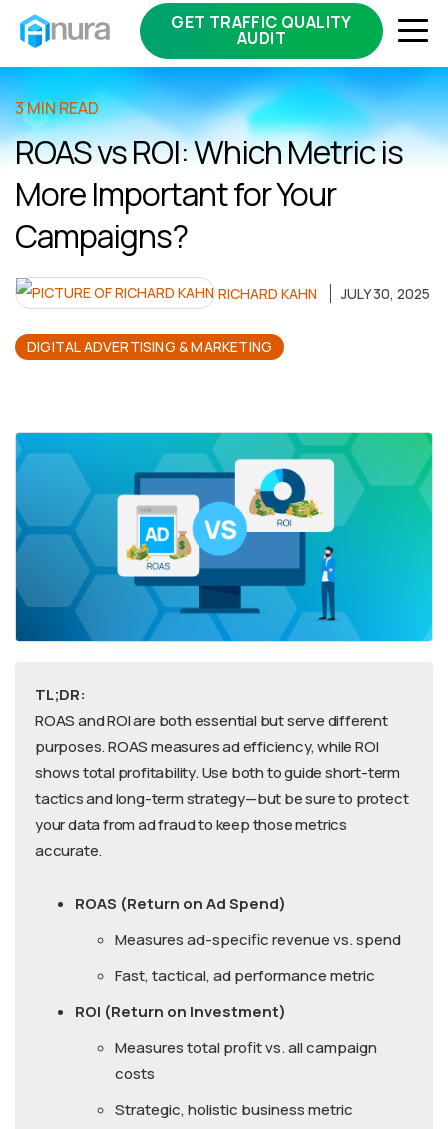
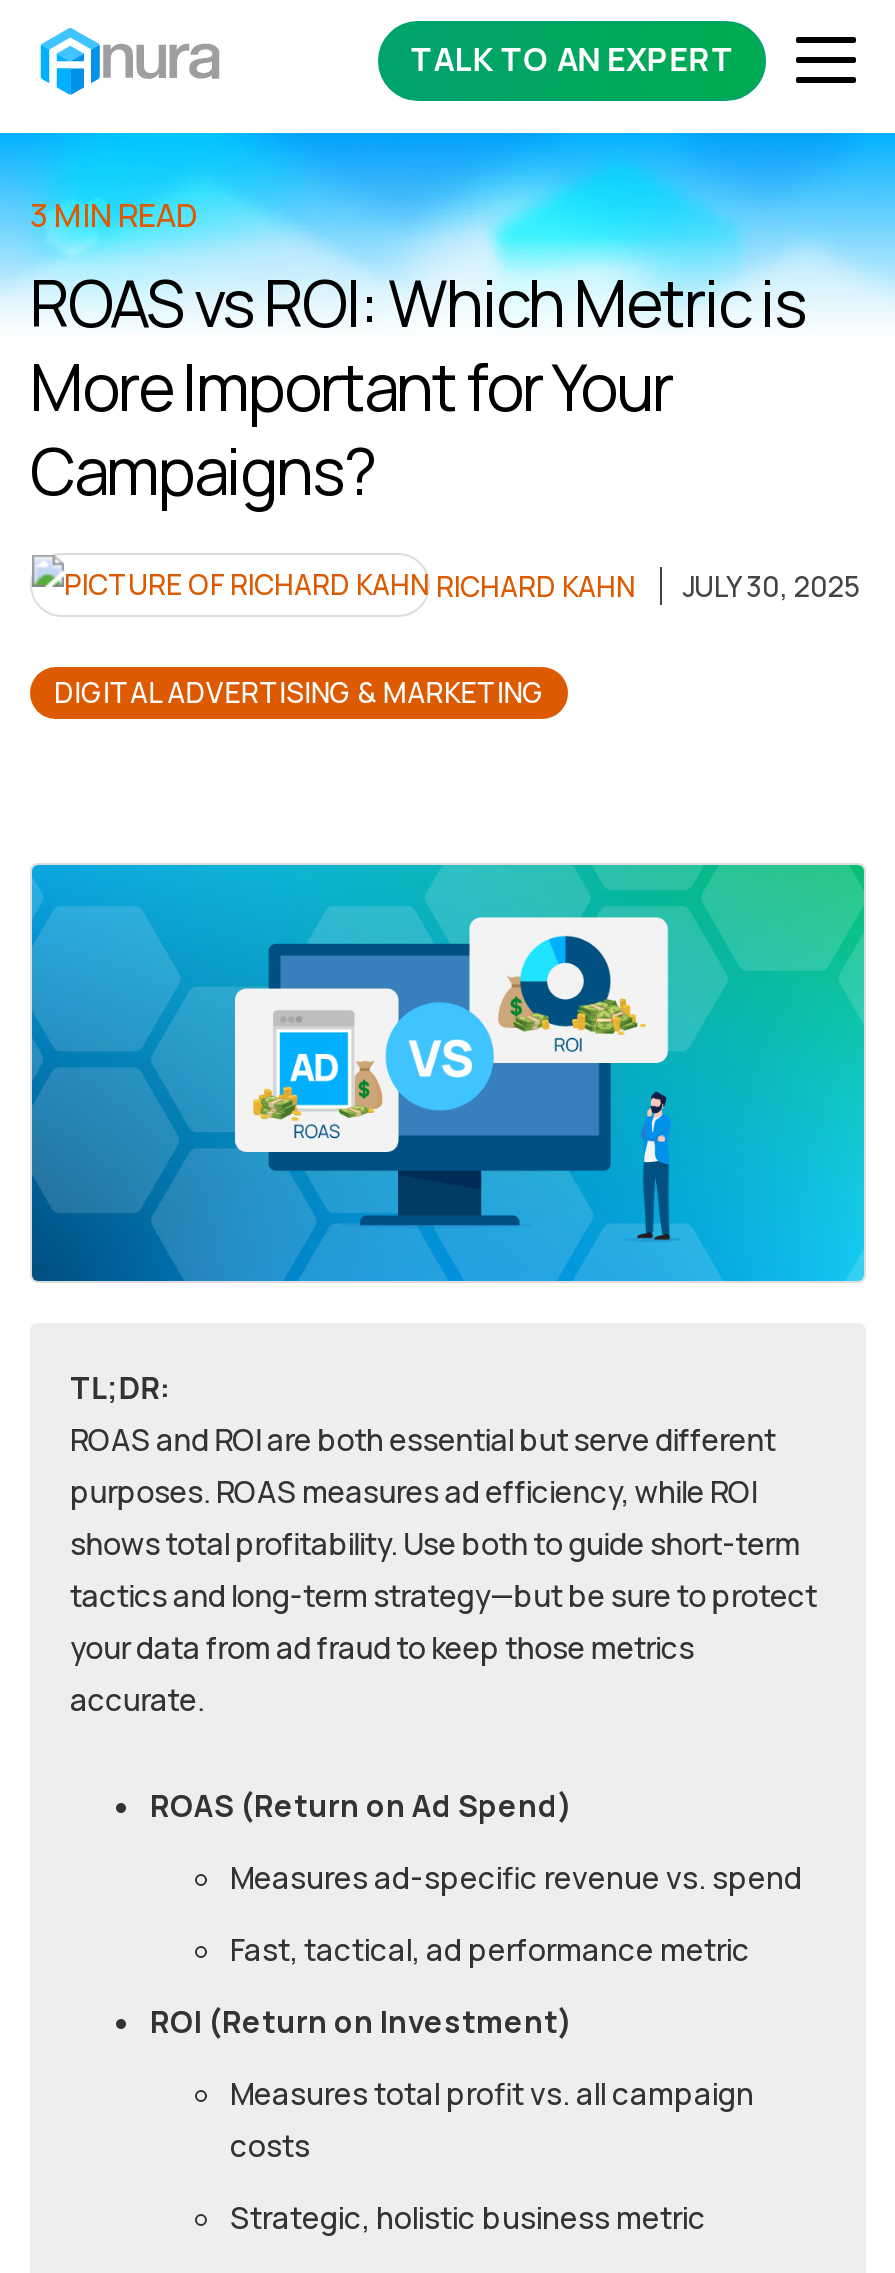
[171,11,352,49] GET TRAFFIC QUALITY | AUDIT -> [410,37,734,81] TALK TO AN EXPERT

